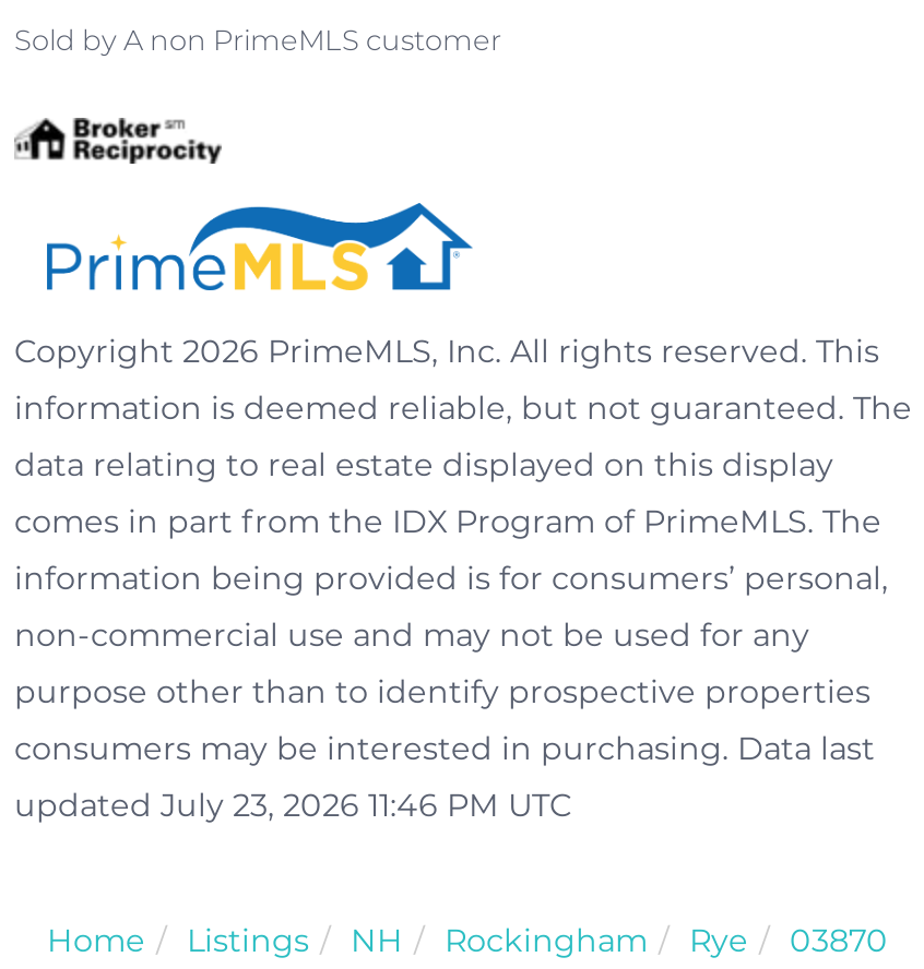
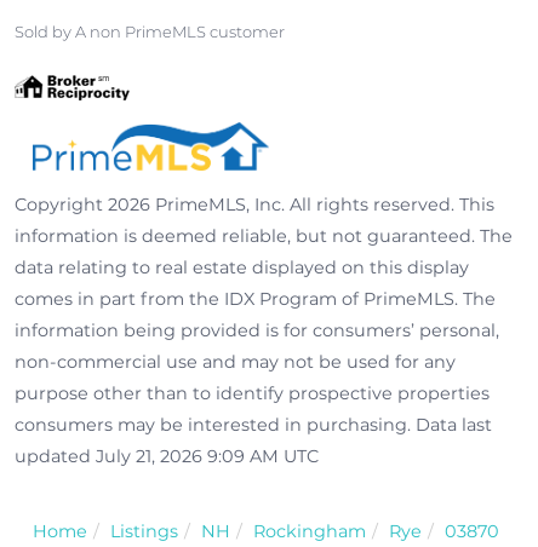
[14,785,571,824] updated July 23, 2026 11:46 PM UTC -> [15,445,319,467] updated July 21, 2026 9:09 AM UTC

